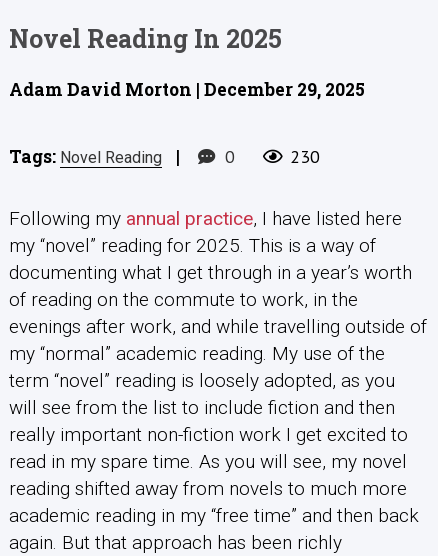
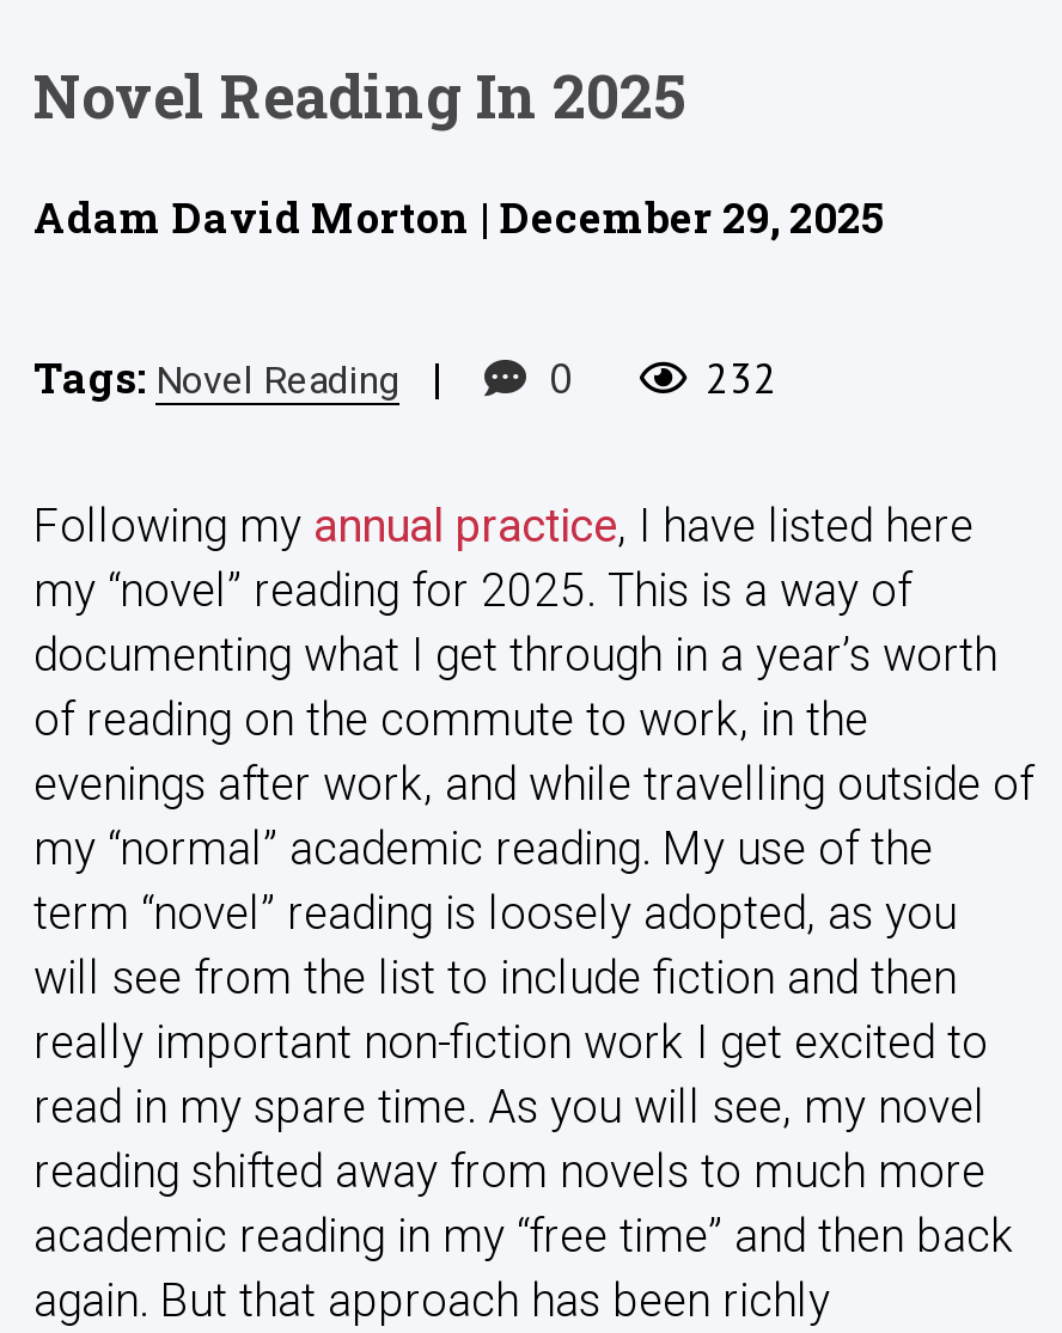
[290,144,320,167] 230 -> [706,349,777,404] 232

